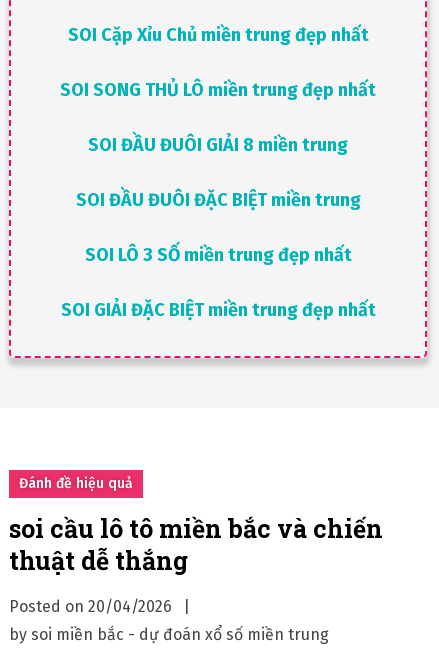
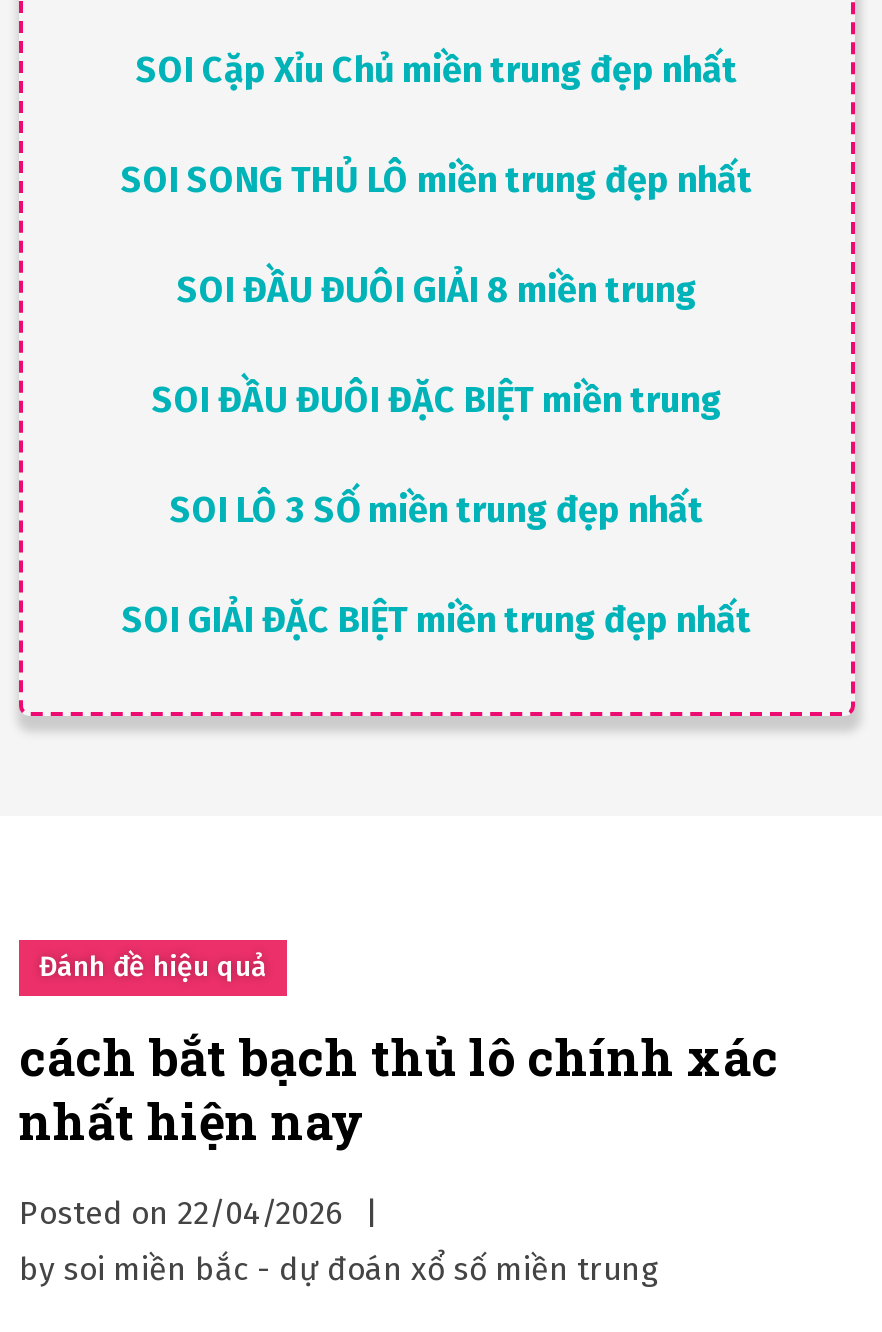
[9,512,383,577] soi cầu lô tô miền bắc và chiến | thuật dễ thắng -> [19,1024,779,1154] cách bắt bạch thủ lô chính xác | nhất hiện nay
[9,597,172,616] Posted on 20/04/2026 -> [19,1194,343,1232] Posted on 22/04/2026

